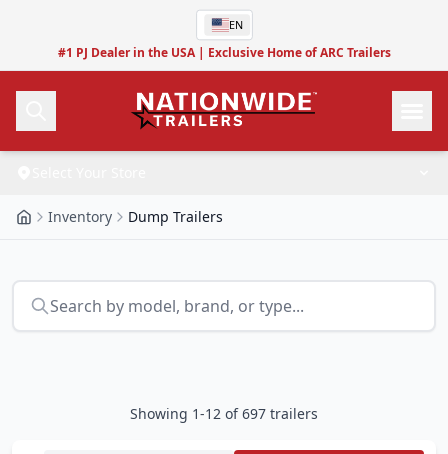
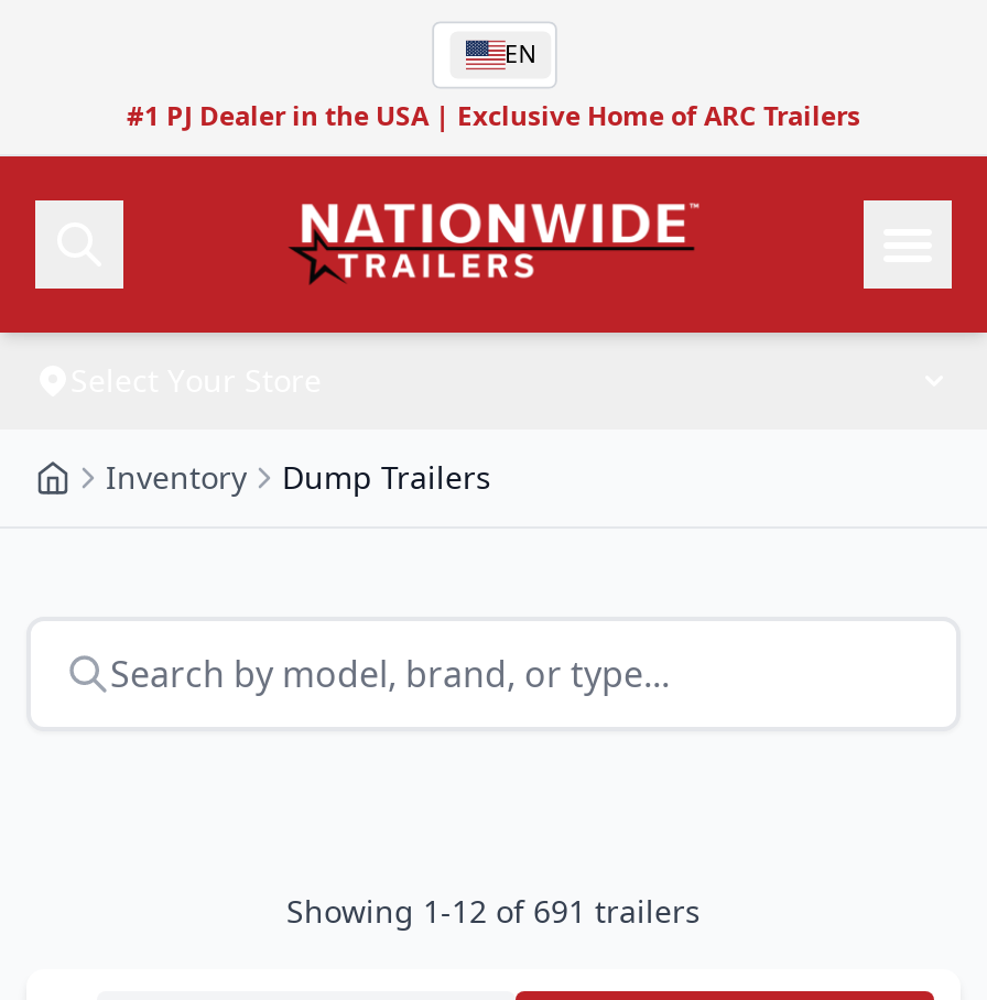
[130,404,318,423] Showing 1 -12 of 697 trailers -> [286,890,701,932] Showing 1 -12 of 691 trailers

